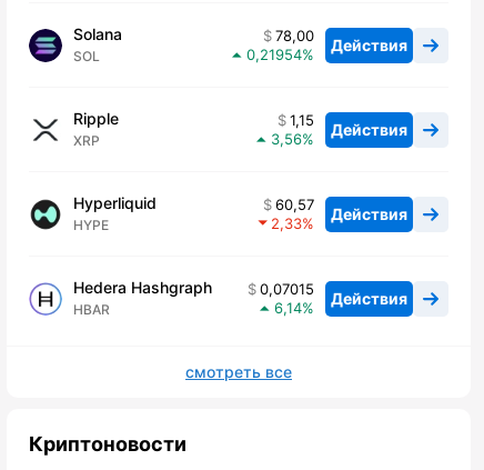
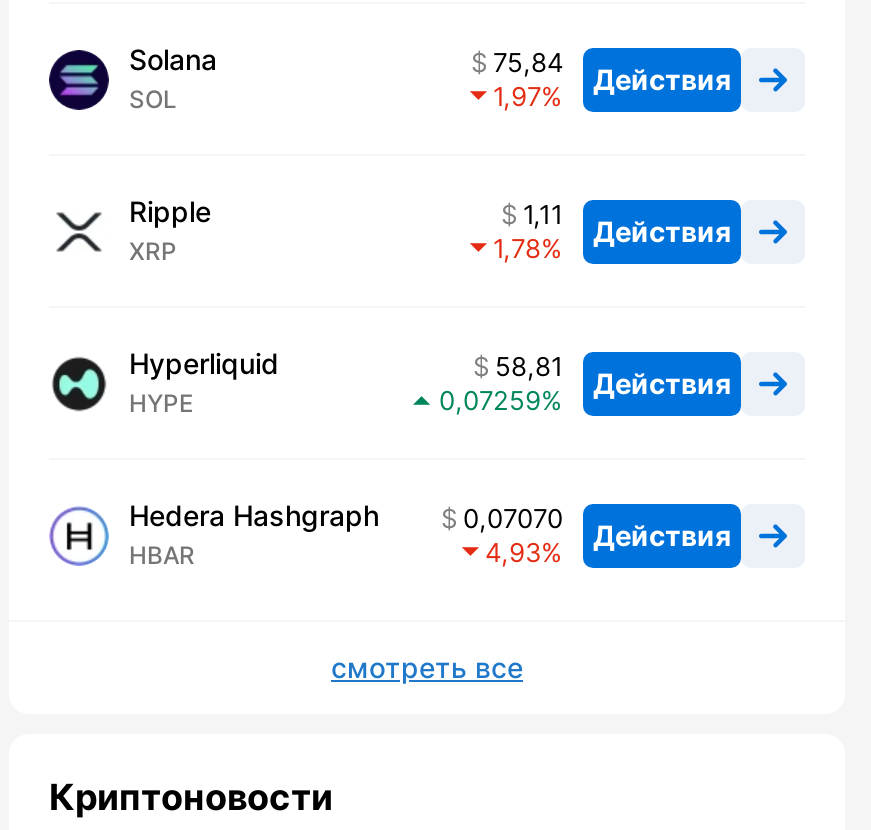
[275,27,407,54] 78,00 Действия -> [493,47,731,96] 75,84 Действия
[246,46,302,64] 0,21954 -> [493,81,541,113] 1,97
[290,112,407,139] 1,15 Действия -> [523,199,731,248] 1,11 Действия
[271,130,302,148] 3,56 -> [493,233,541,265] 1,78
[275,196,407,223] 60,57 Действия -> [495,351,731,400] 58,81 Действия
[271,215,302,233] 2,33 -> [439,385,541,417] 0,07259
[260,280,407,308] 0,07015 Действия -> [463,503,731,552] 0,07070 Действия
[274,299,302,317] 6,14 -> [485,537,541,569] 4,93

